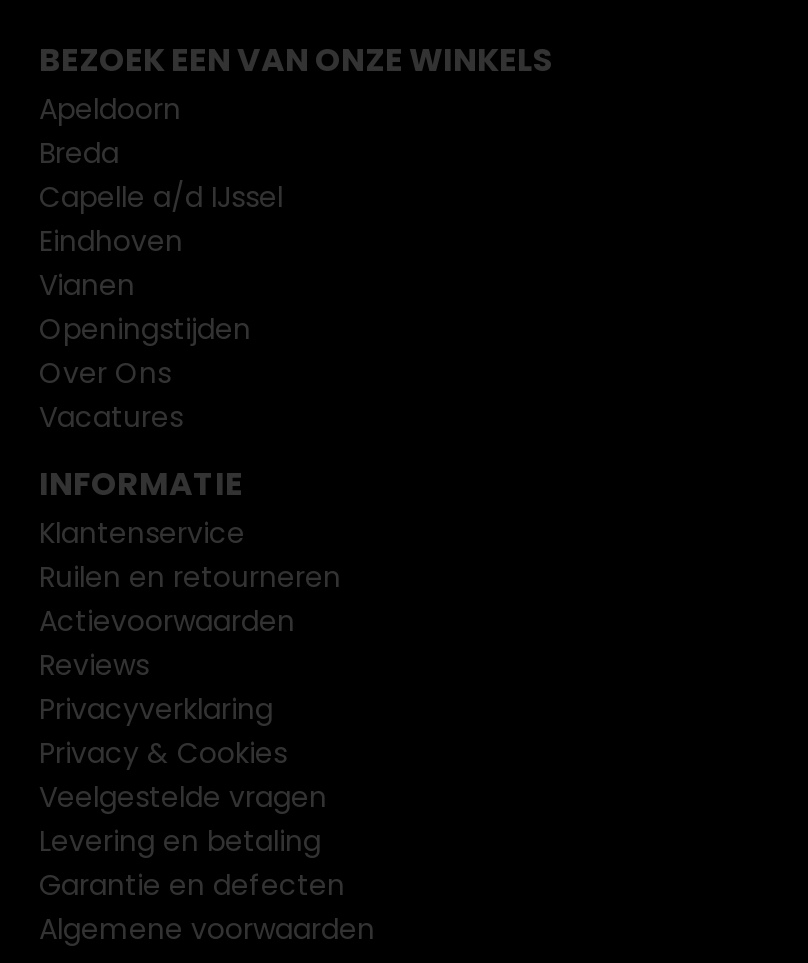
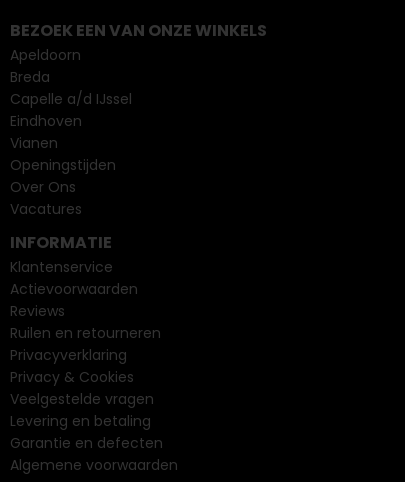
moved [39,557,341,597] -> [10,323,161,343]: Ruilen en retourneren
moved [39,601,295,685] -> [10,279,138,321]: Actievoorwaarden | Reviews

